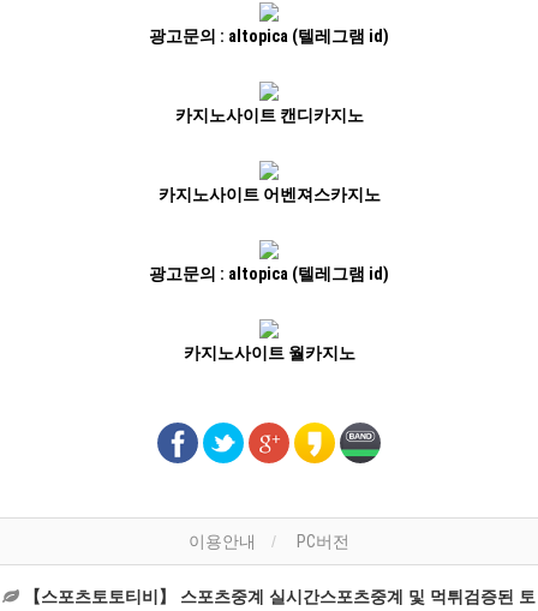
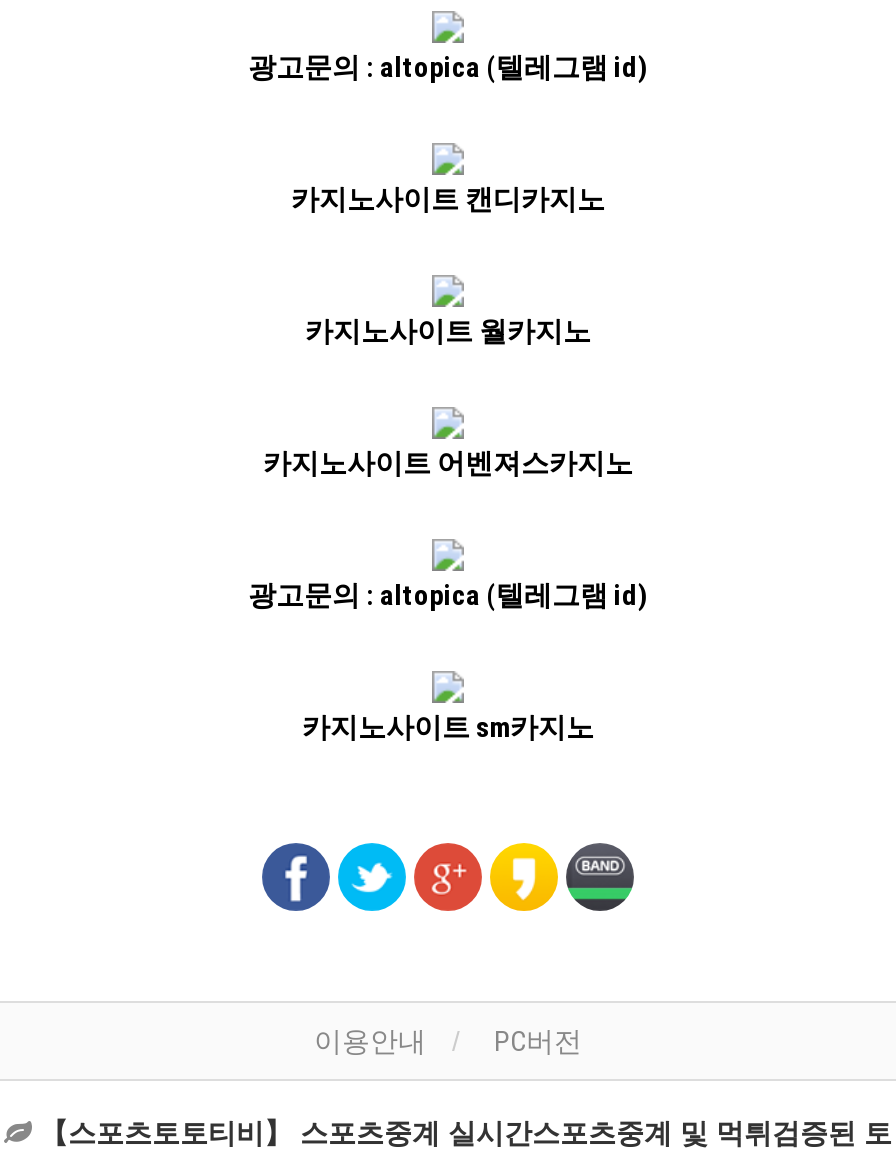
none -> [302,712,594,744] 카지노사이트 sm카지노
moved [183,344,355,363] -> [305,316,591,348]: 카지노사이트 월카지노

